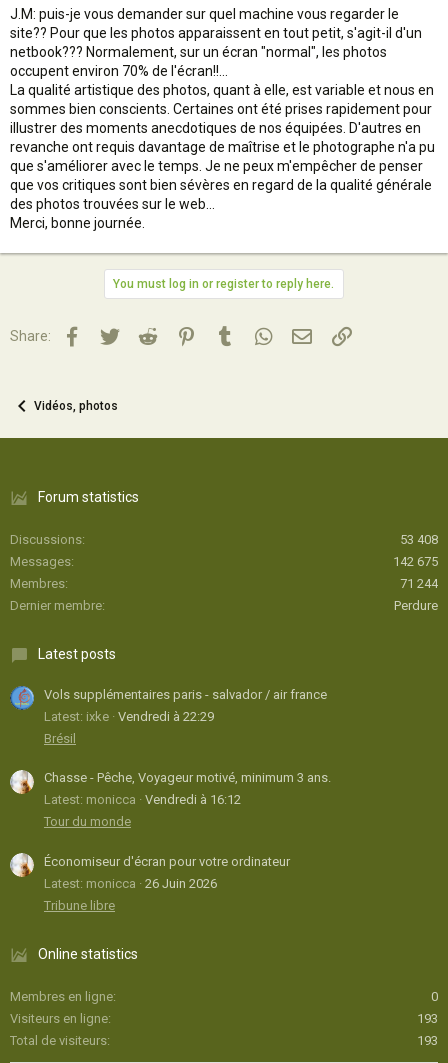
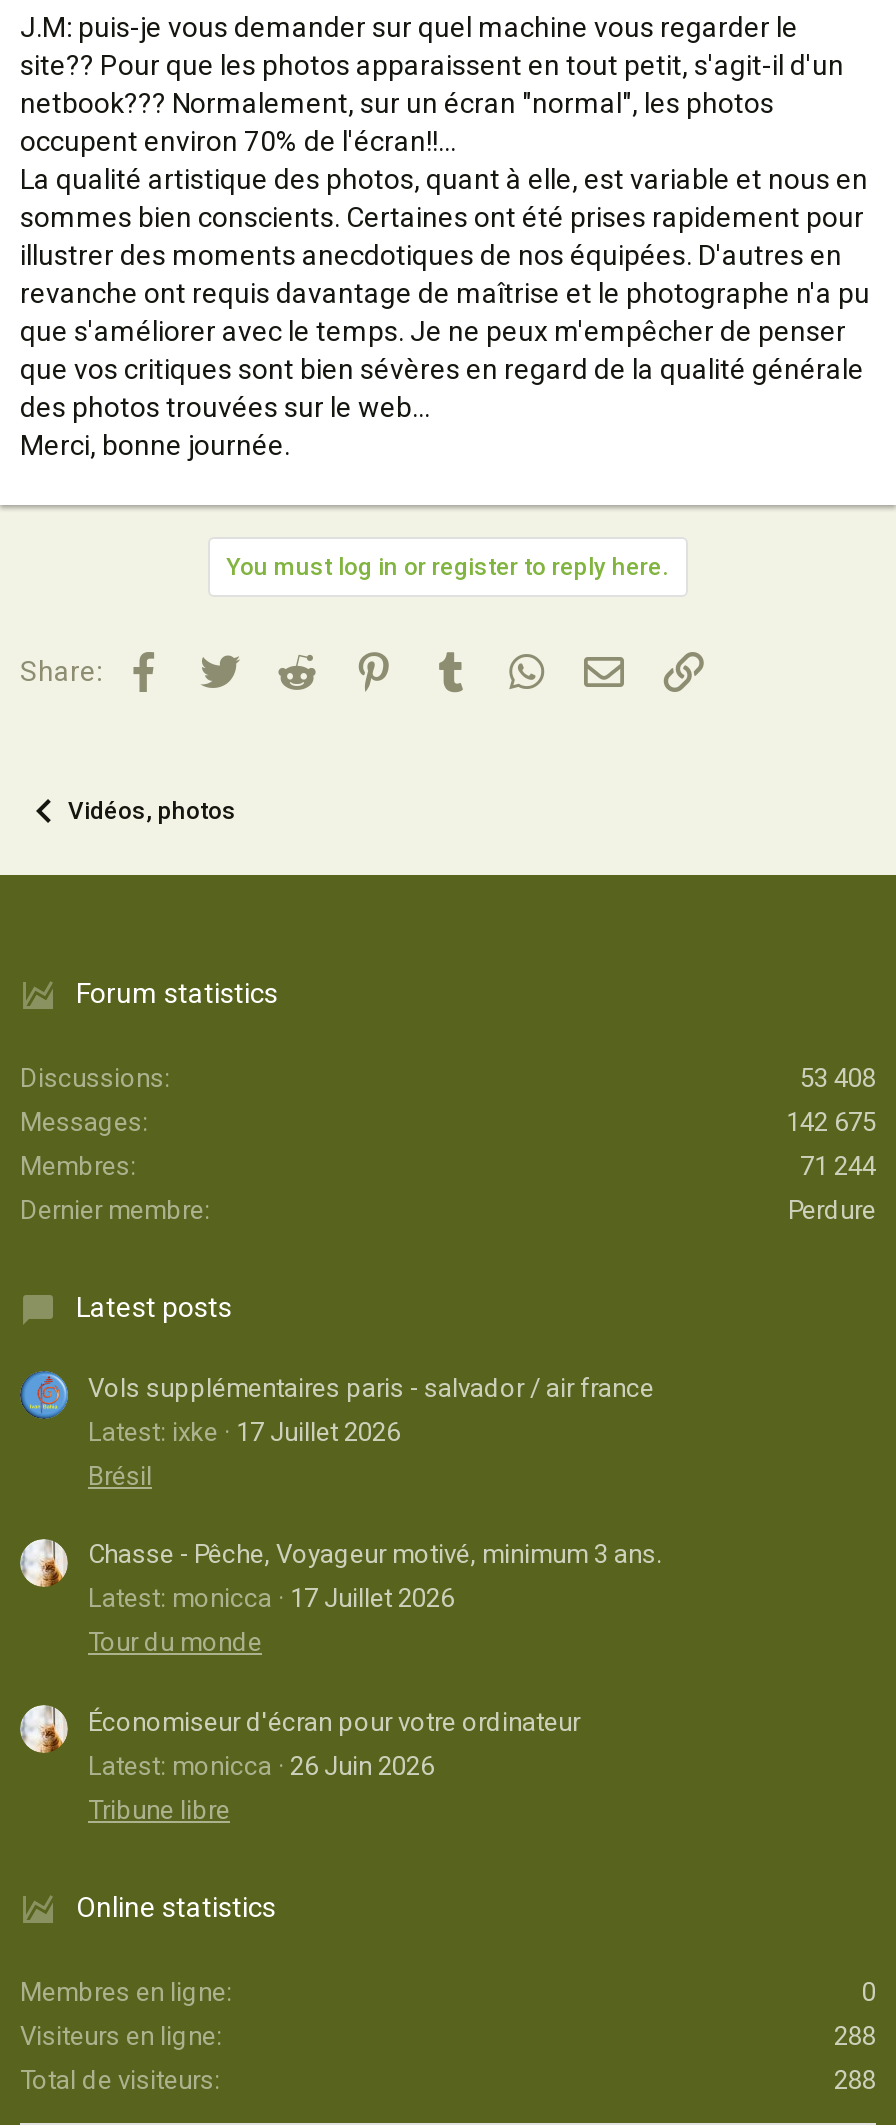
[44,709,214,724] Latest: ixke Vendredi à 22:29 -> [88,1416,400,1446] Latest: ixke 17 Juillet 2026
[44,792,241,807] Latest: monicca Vendredi à 16:12 -> [88,1584,454,1614] Latest: monicca 17 Juillet 2026
[417,1011,438,1026] 193 -> [834,2021,876,2051] 288
[417,1033,438,1048] 193 -> [834,2065,876,2095] 288

